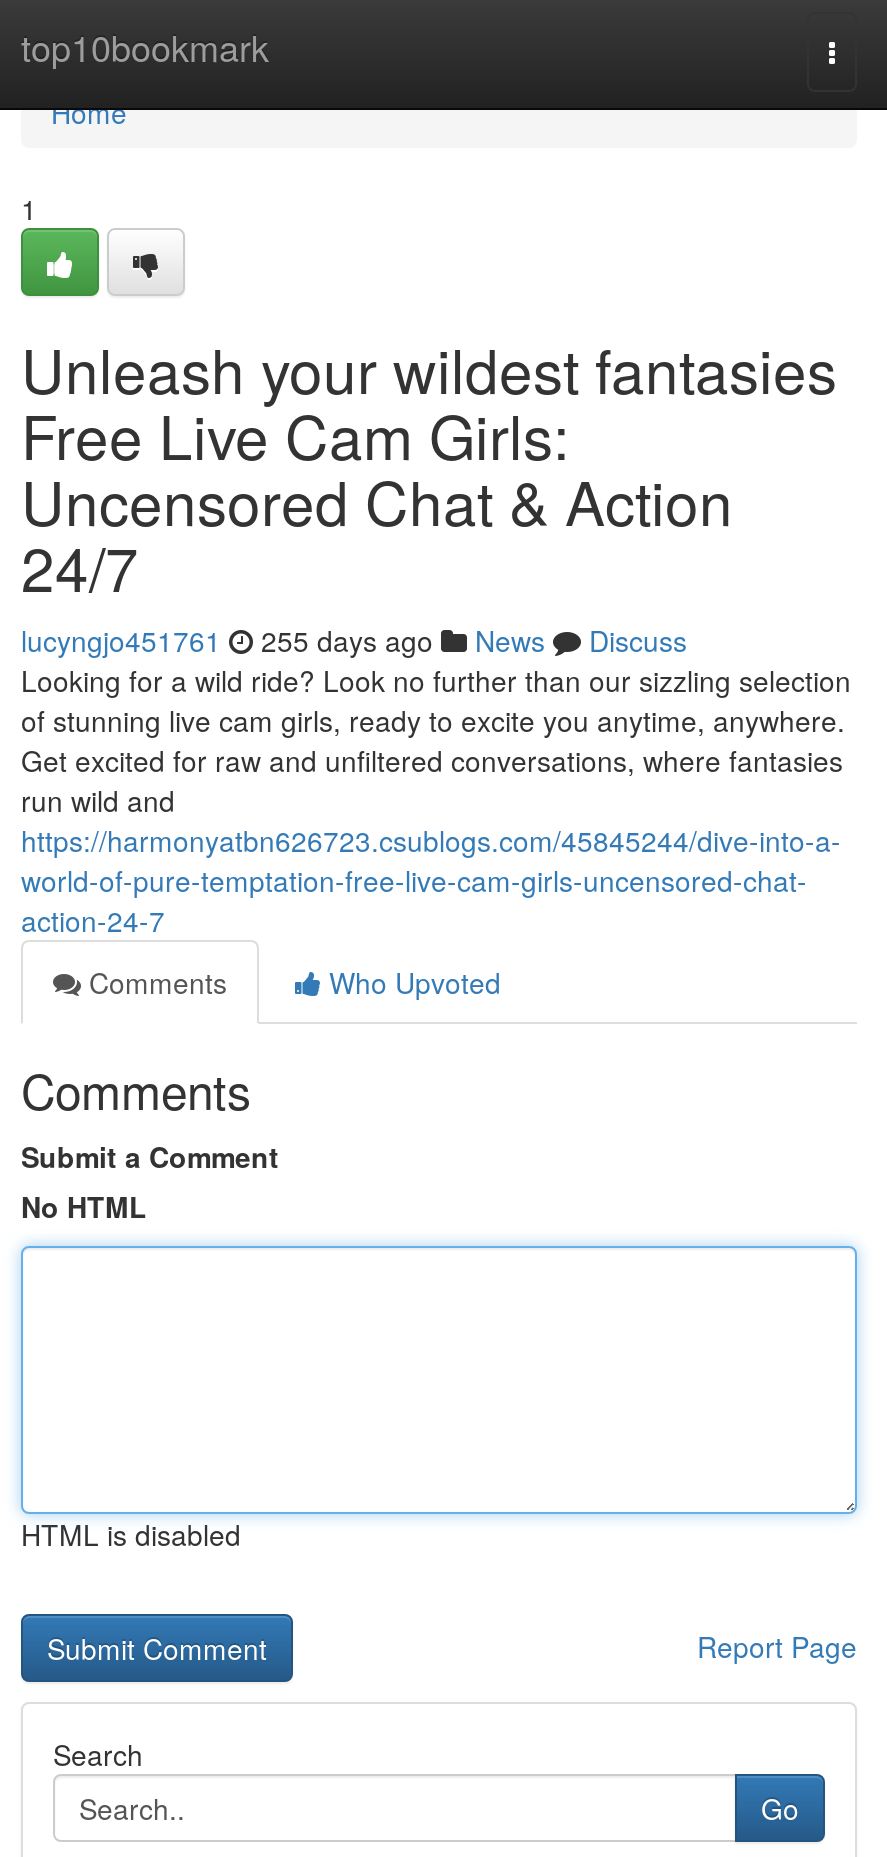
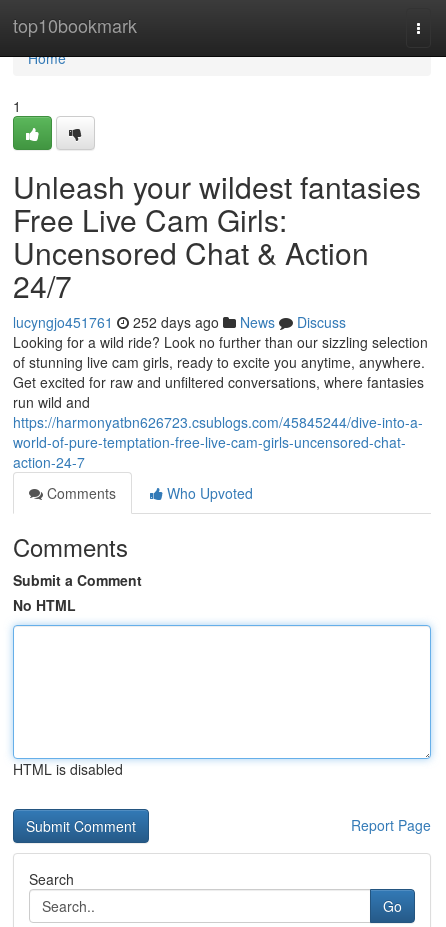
[21,620,687,660] lucyngjo451761 255 days ago News Discuss -> [13,312,346,332] lucyngjo451761 252 days ago News Discuss

